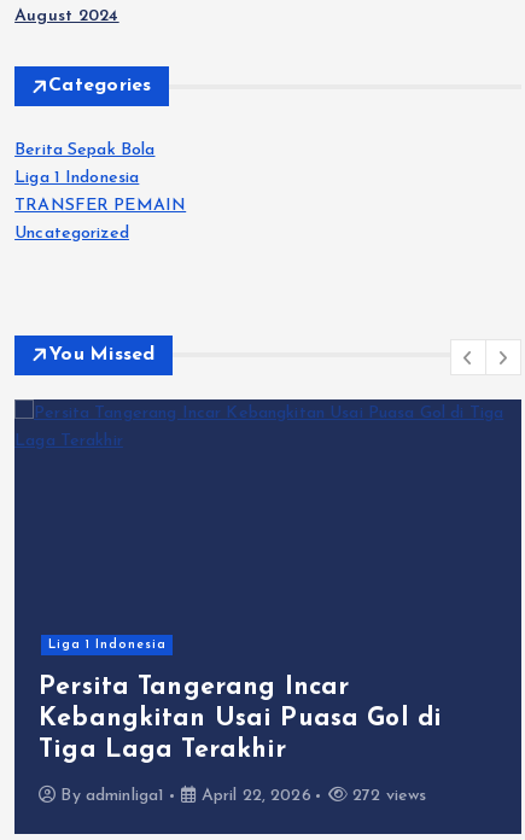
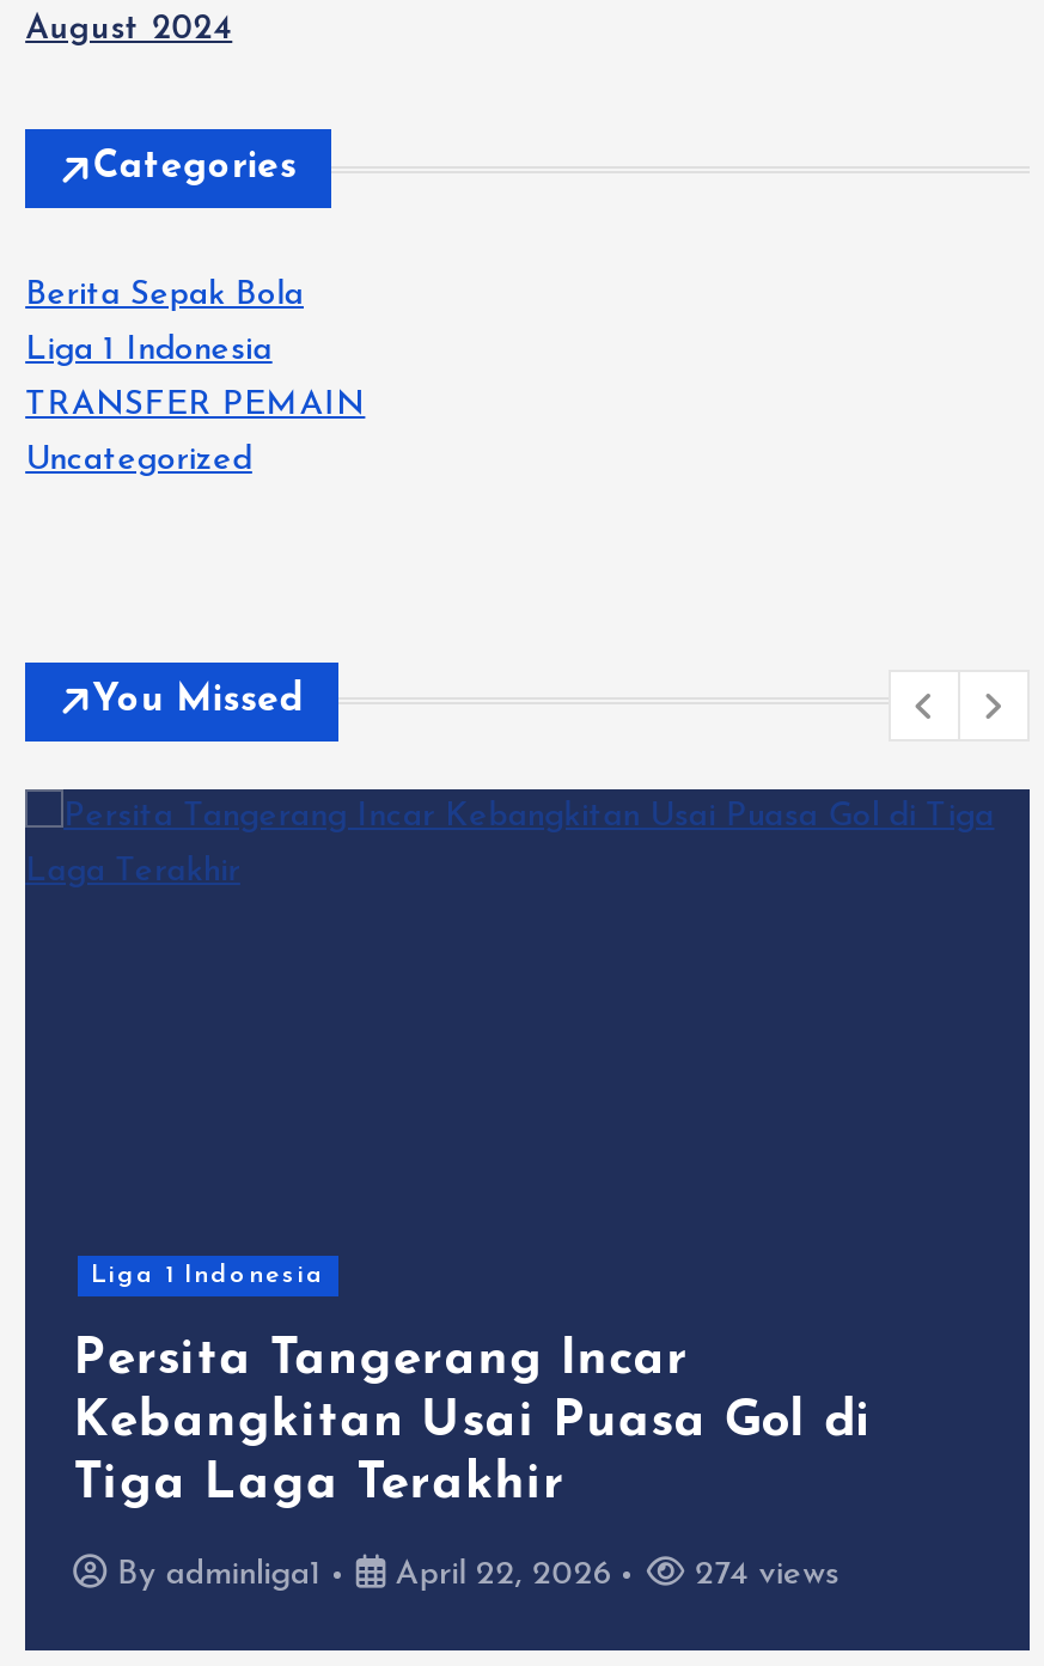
[348,787,427,805] 272 views -> [685,1556,839,1592] 274 views

